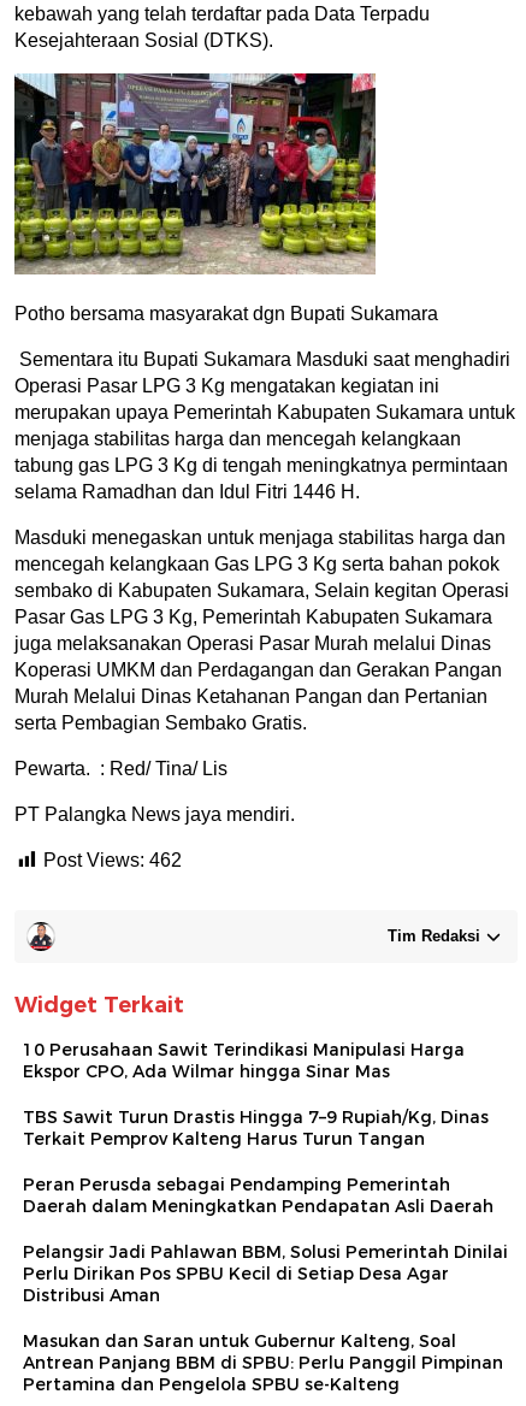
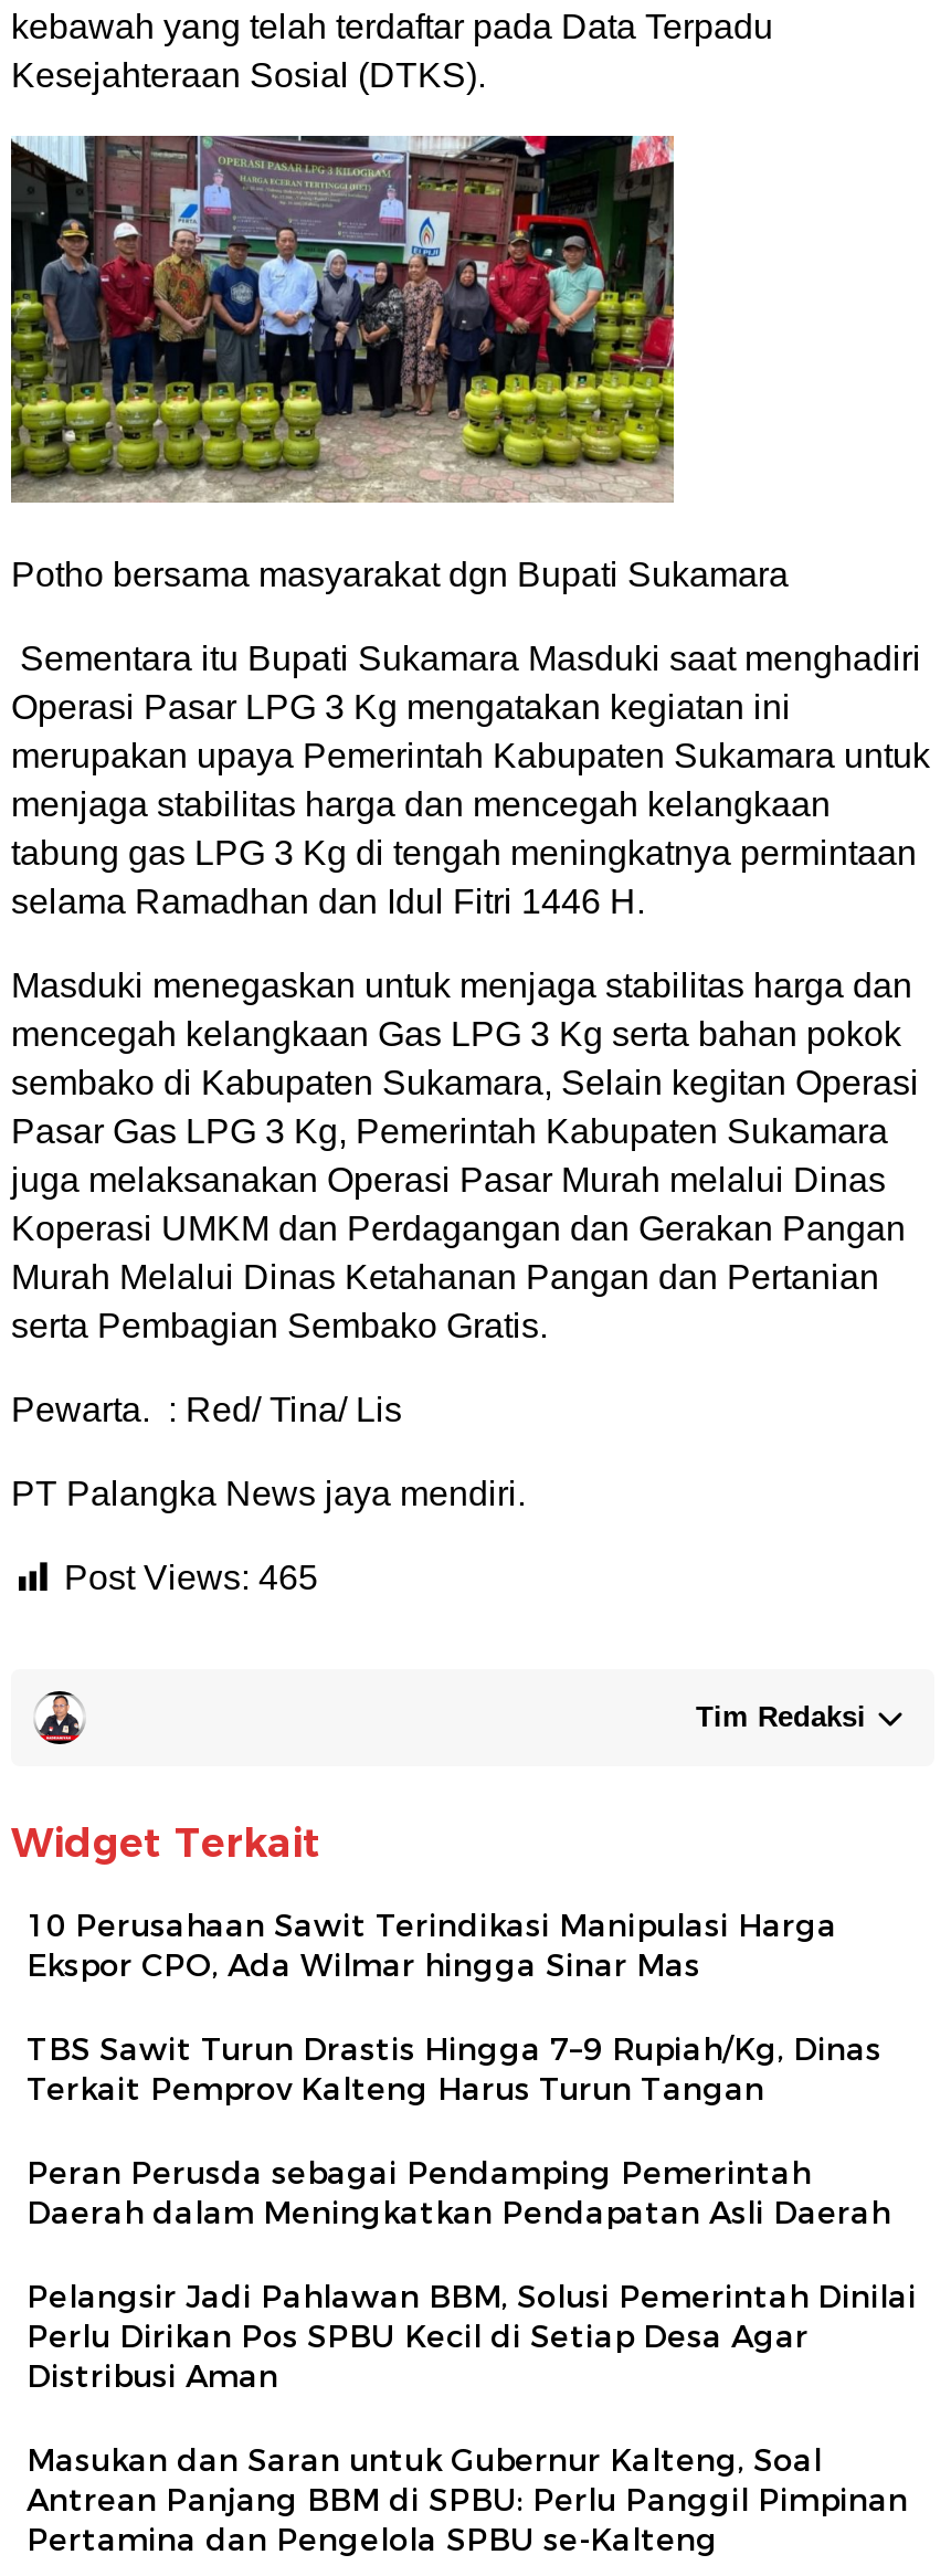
[43,850,182,870] Post Views: 462 -> [64,1559,318,1597] Post Views: 465

